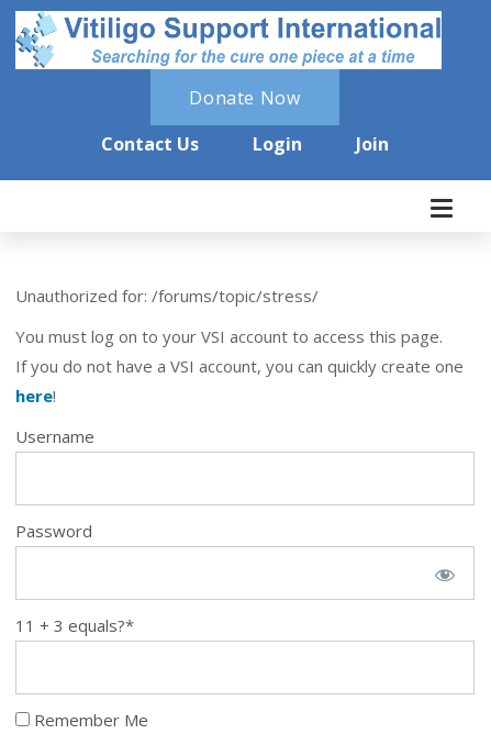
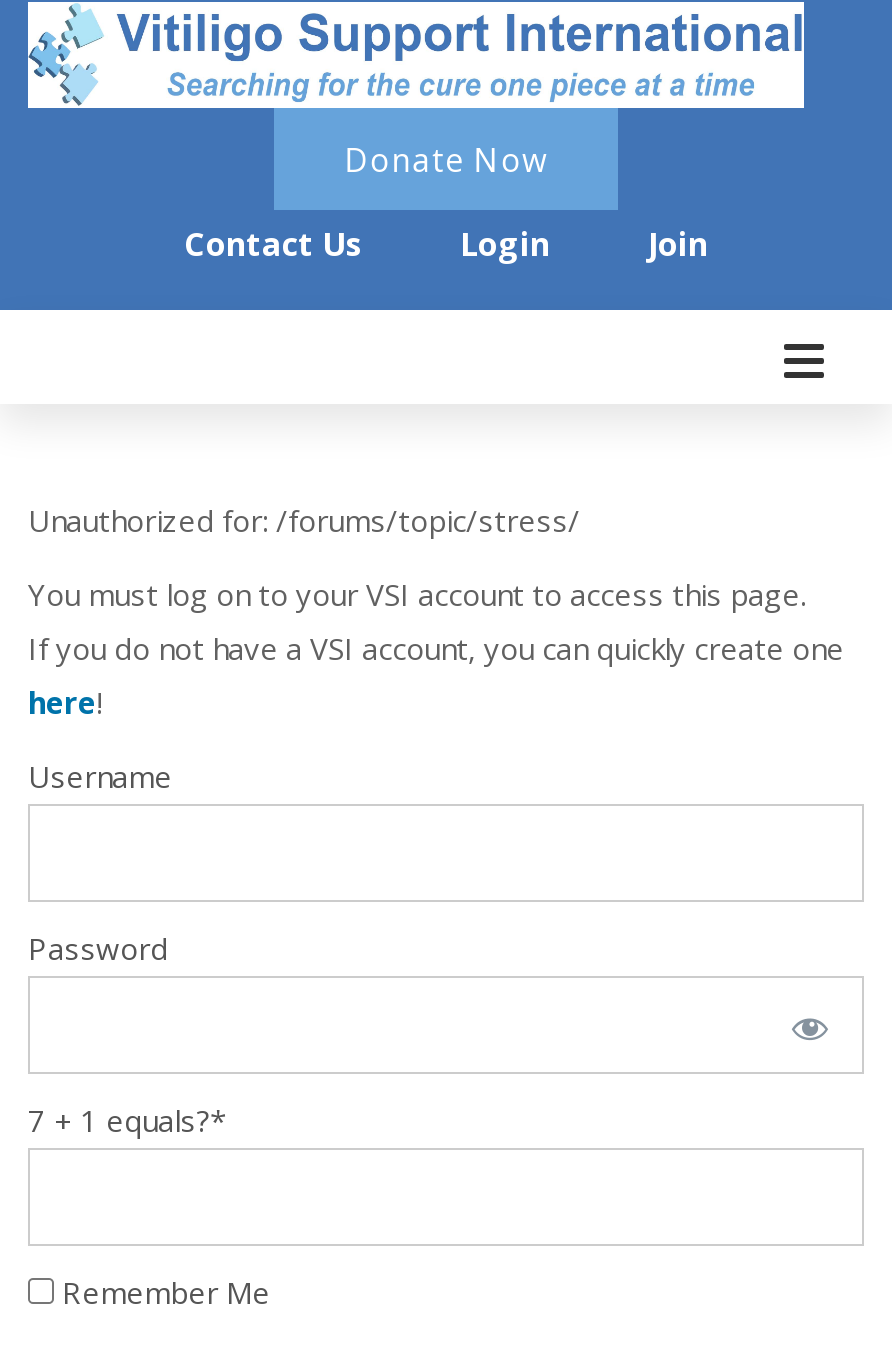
[15,614,134,636] 11 + 3 equals?* -> [28,1100,226,1140] 7 + 1 equals?*

